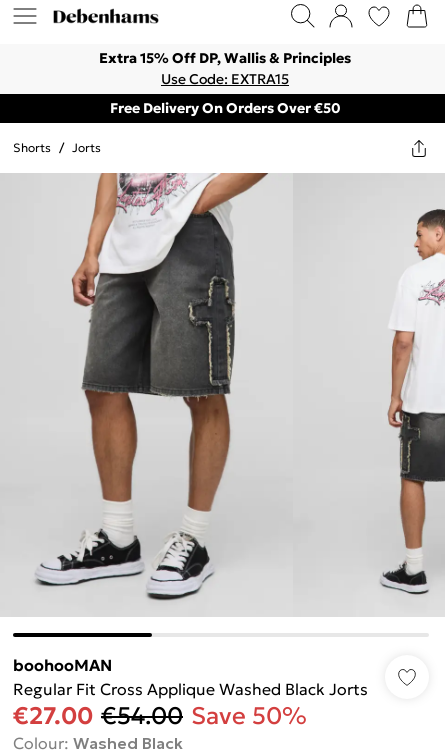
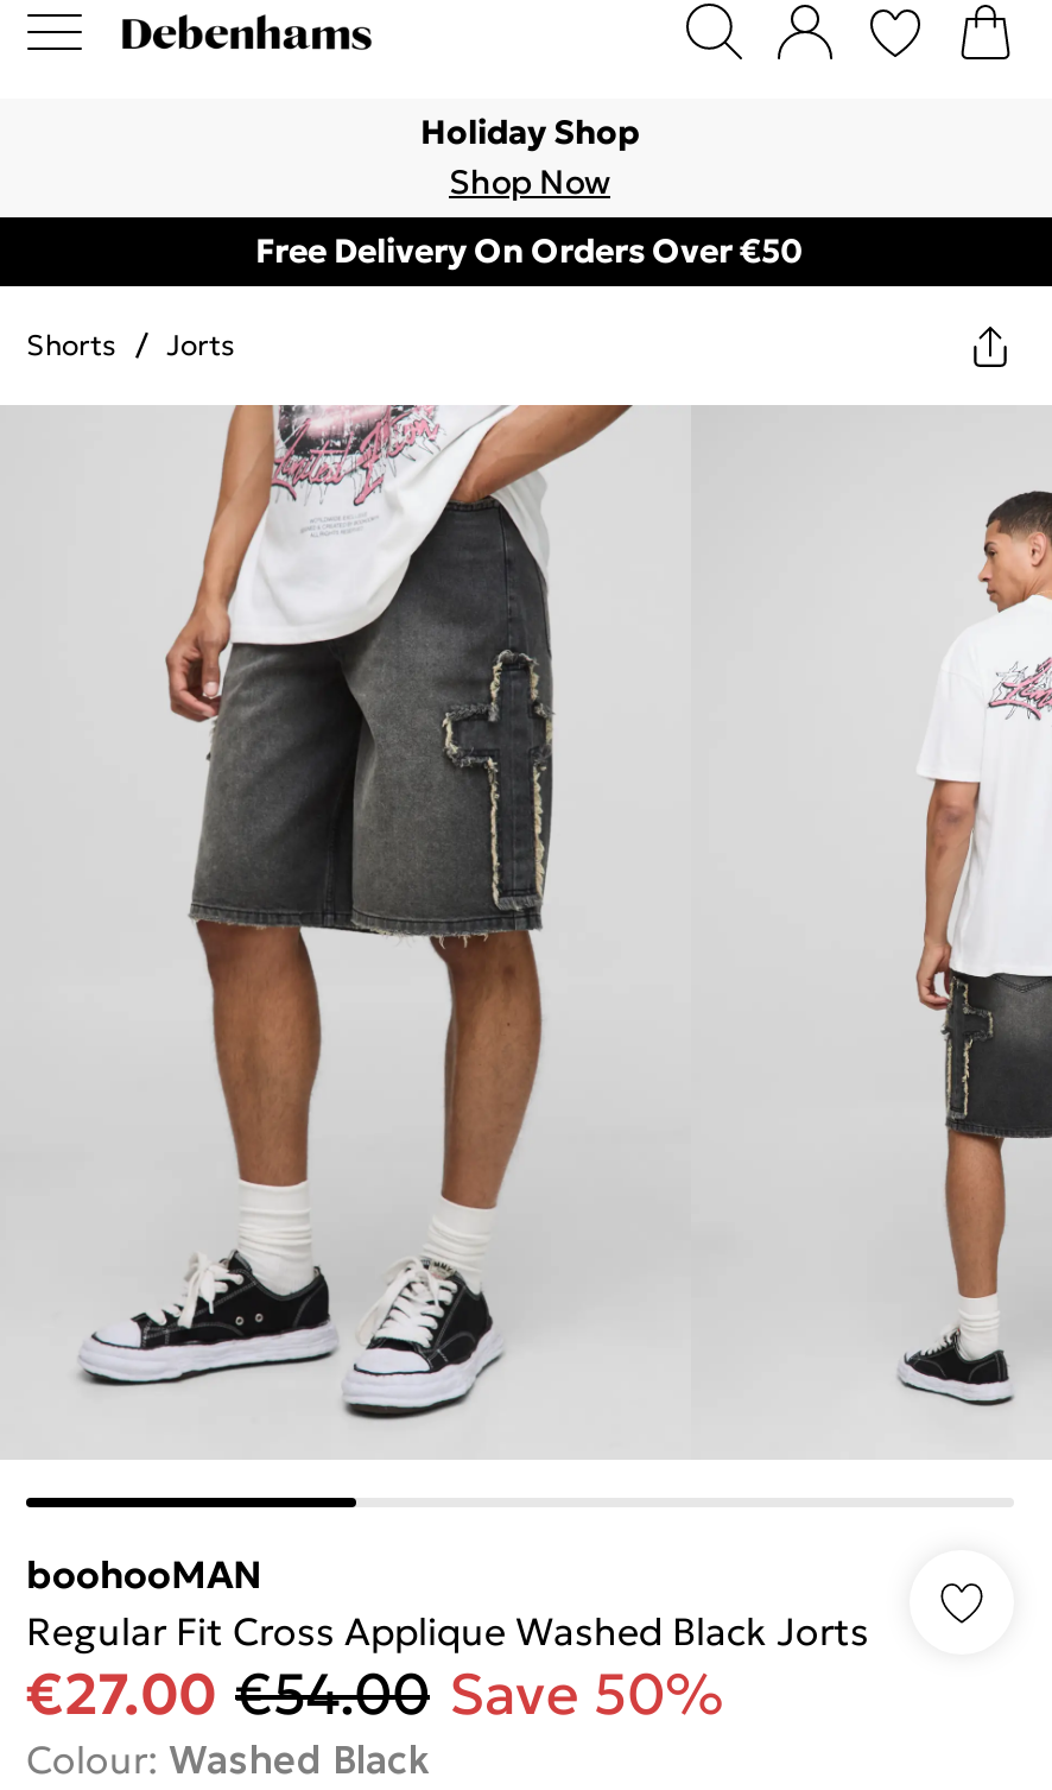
[99,49,351,88] Extra 15% Off DP, Wallis & Principles | Use Code: EXTRA15 -> [420,110,639,203] Holiday Shop | Shop Now

